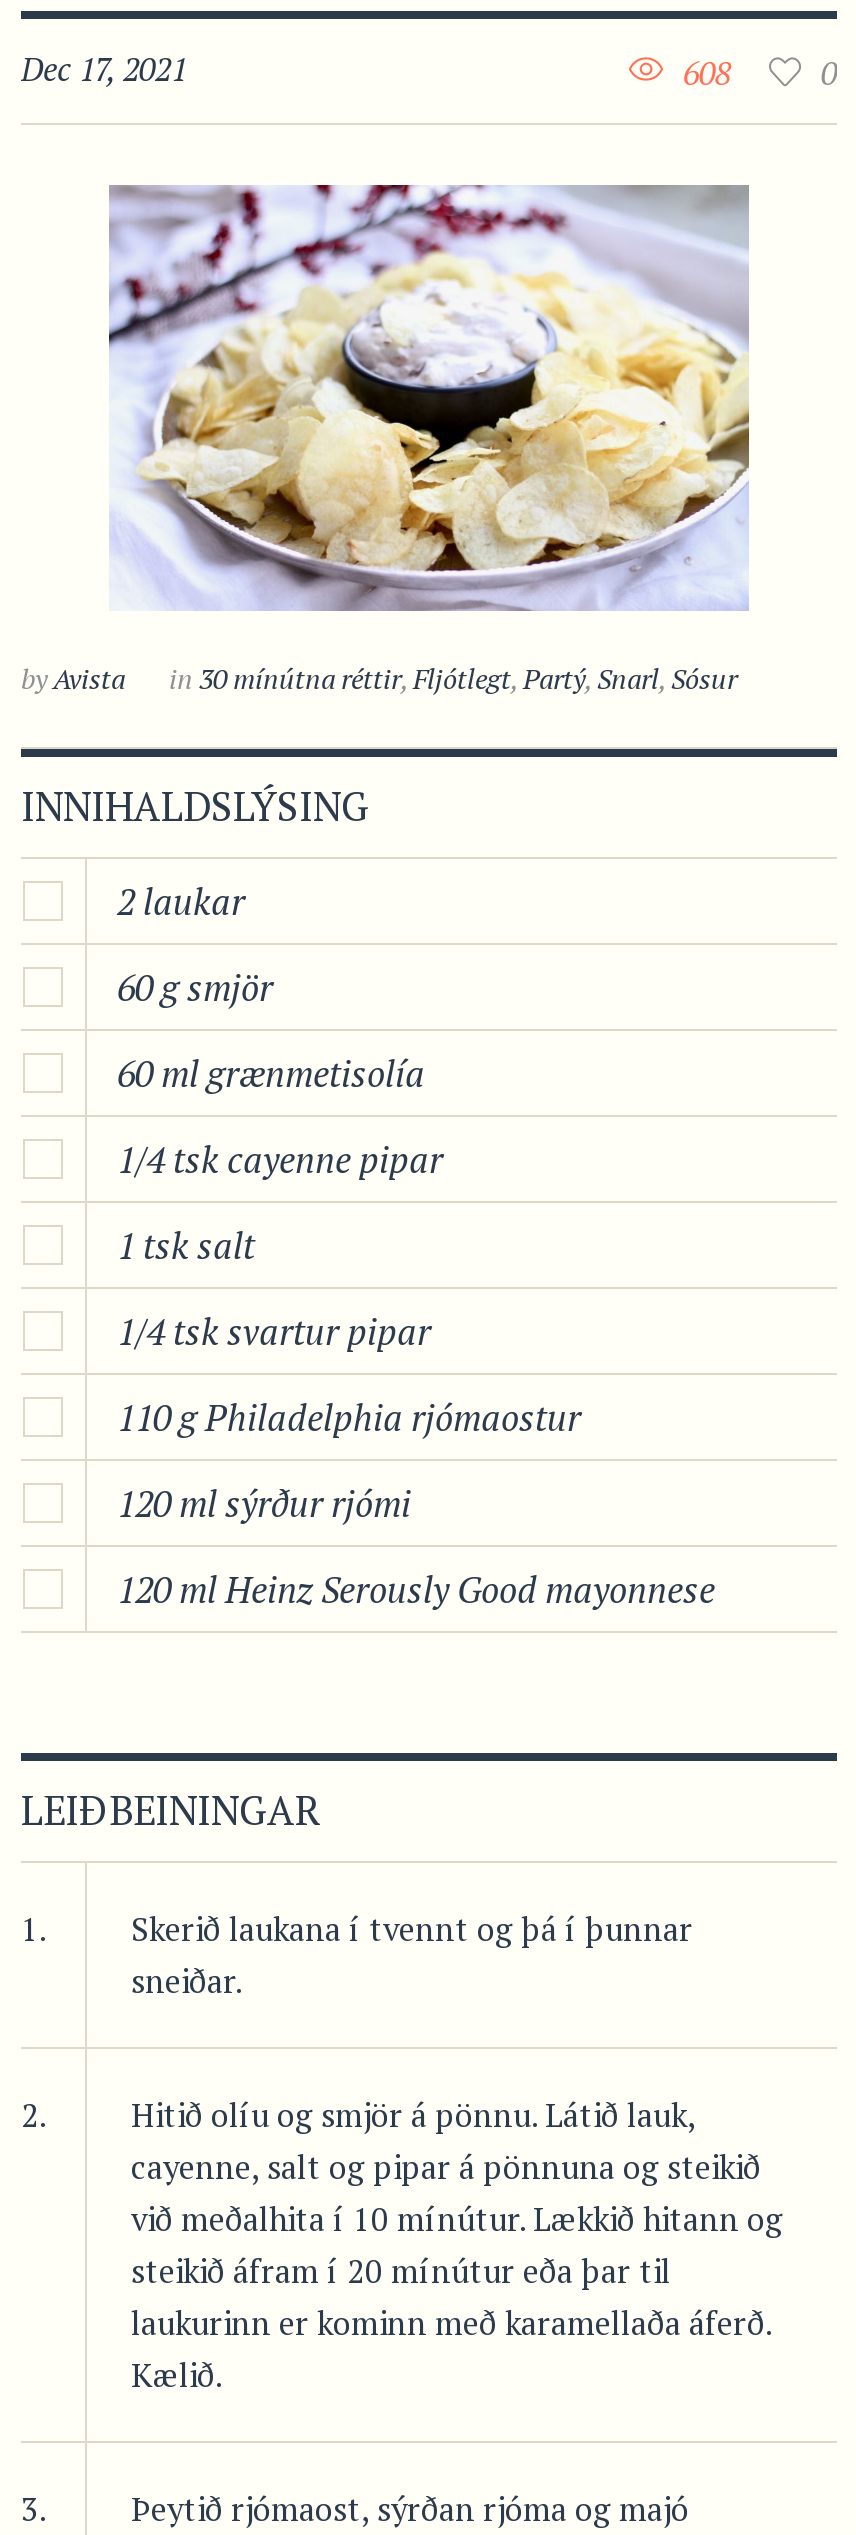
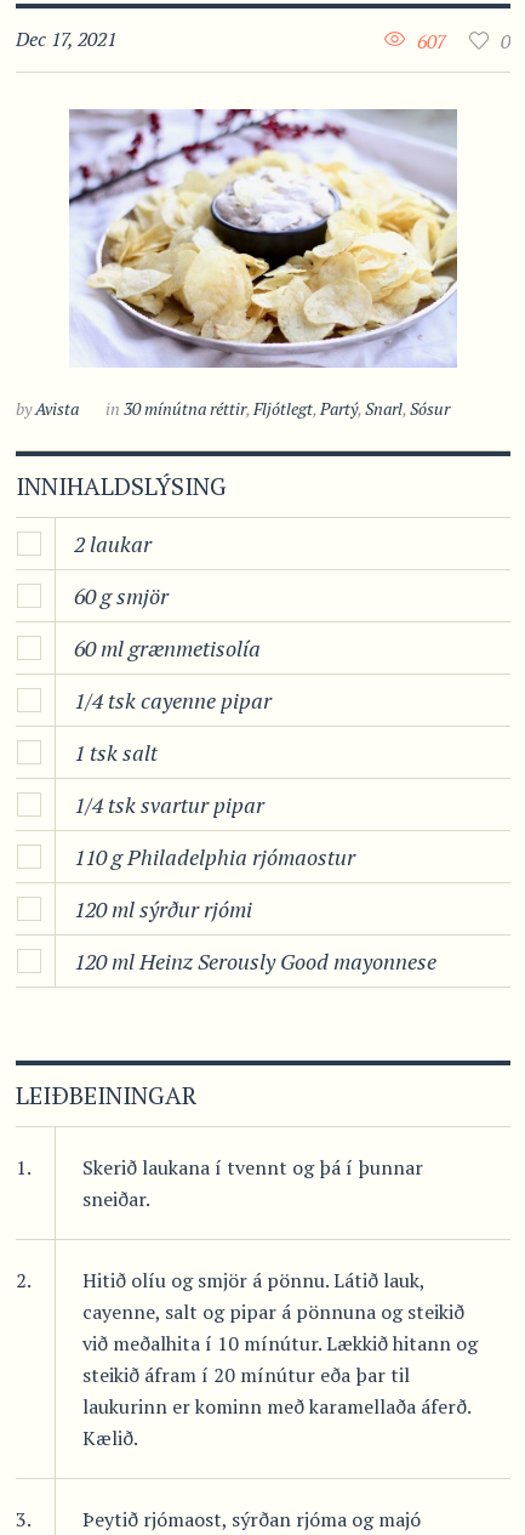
[683,51,731,95] 608 -> [417,28,446,54] 607

